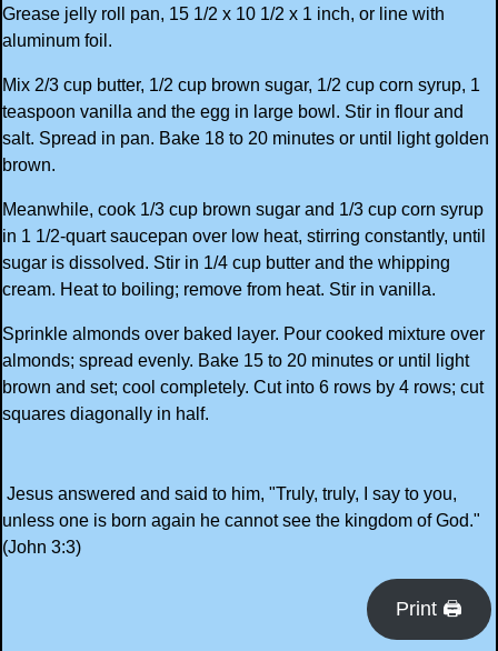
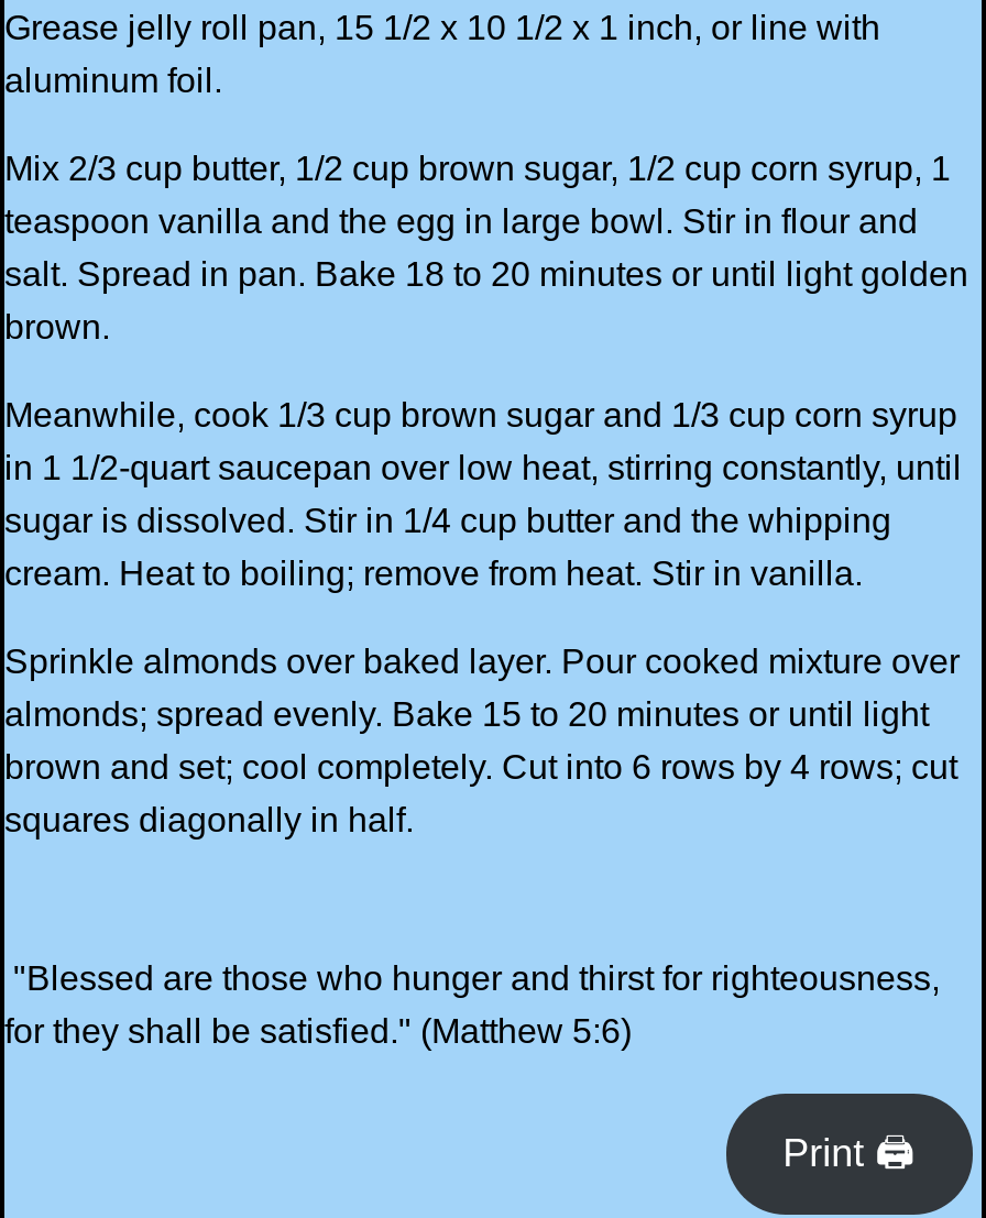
[2,484,480,556] Jesus answered and said to him, "Truly, truly, I say to you, | unless one is born again he cannot see the kingdom of God." | (John 3:3) -> [4,959,940,1049] "Blessed are those who hunger and thirst for righteousness, | for they shall be satisfied." (Matthew 5:6)

